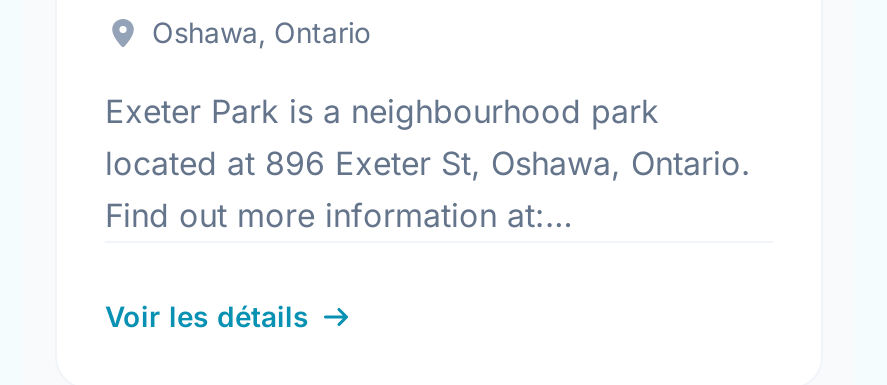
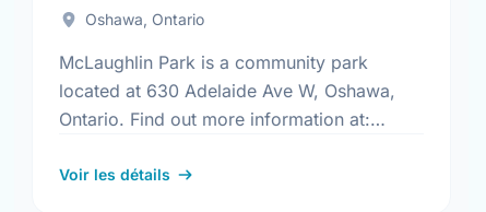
[105,91,751,235] Exeter Park is a neighbourhood park | located at 896 Exeter St, Oshawa, Ontario. | Find out more information at: -> [59,51,395,130] McLaughlin Park is a community park | located at 630 Adelaide Ave W, Oshawa, | Ontario. Find out more information at:

